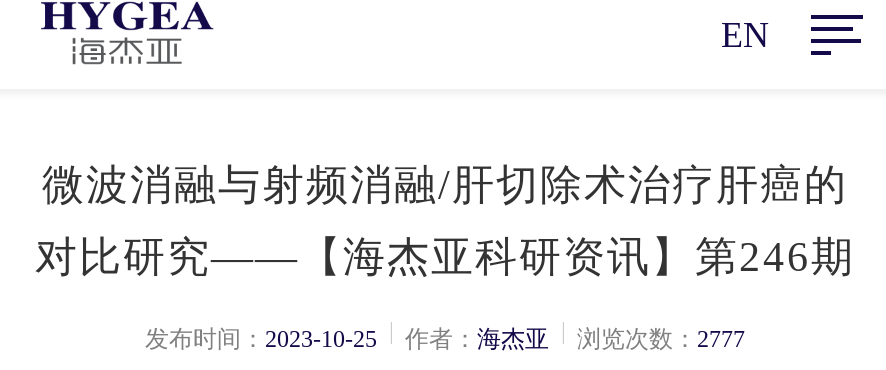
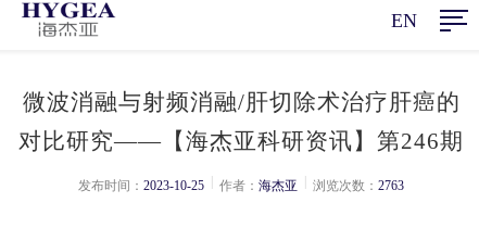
[145,325,745,353] 发布时间：2023-10-25 作者：海杰亚 浏览次数：2777 -> [78,178,404,193] 发布时间：2023-10-25 作者：海杰亚 浏览次数：2763

